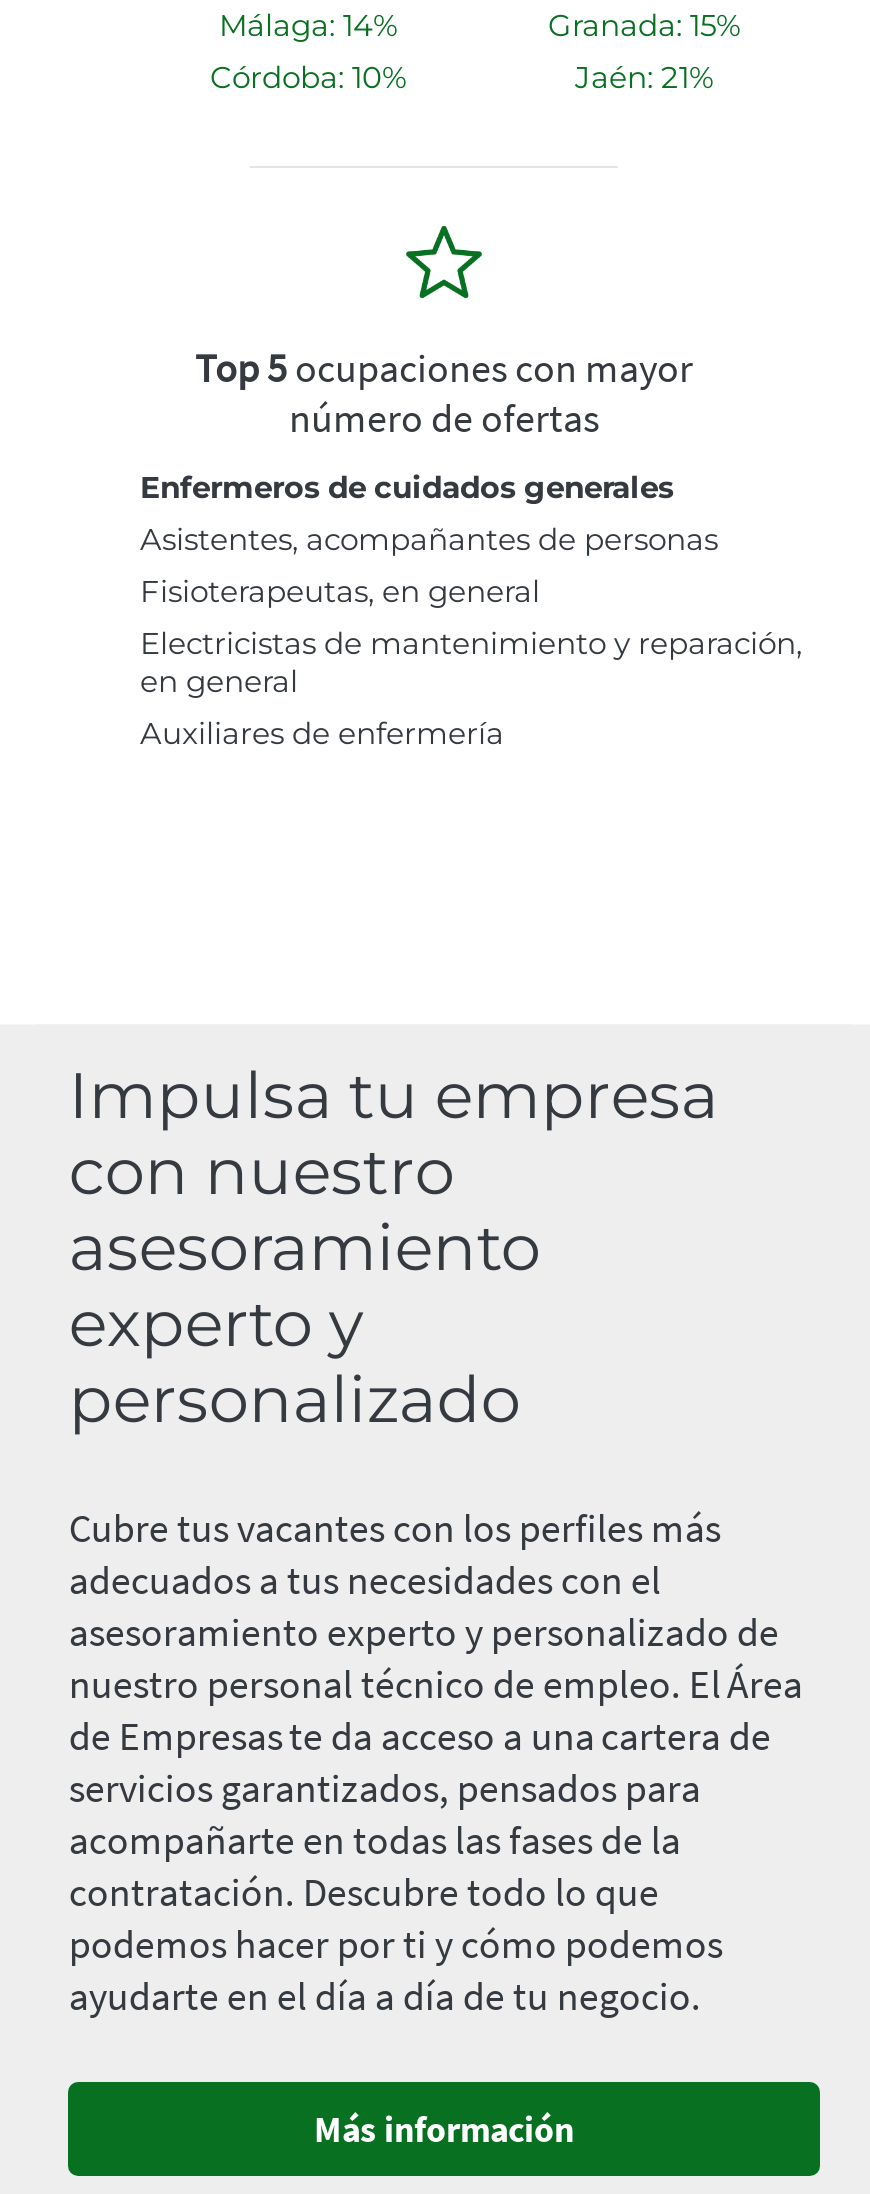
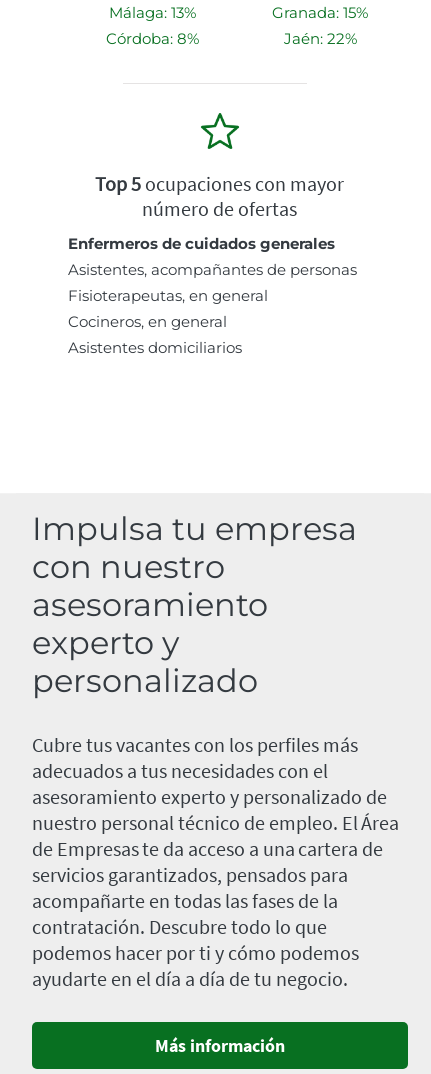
[219,6,397,44] Málaga: 14% -> [108,3,195,22] Málaga: 13%
[210,58,406,96] Córdoba: 10% -> [105,29,198,48] Córdoba: 8%
[575,58,713,96] Jaén: 21% -> [283,29,356,48] Jaén: 22%
[140,624,802,752] Electricistas de mantenimiento y reparación, | en general | Auxiliares de enfermería -> [68,312,242,357] Cocineros, en general | Asistentes domiciliarios

